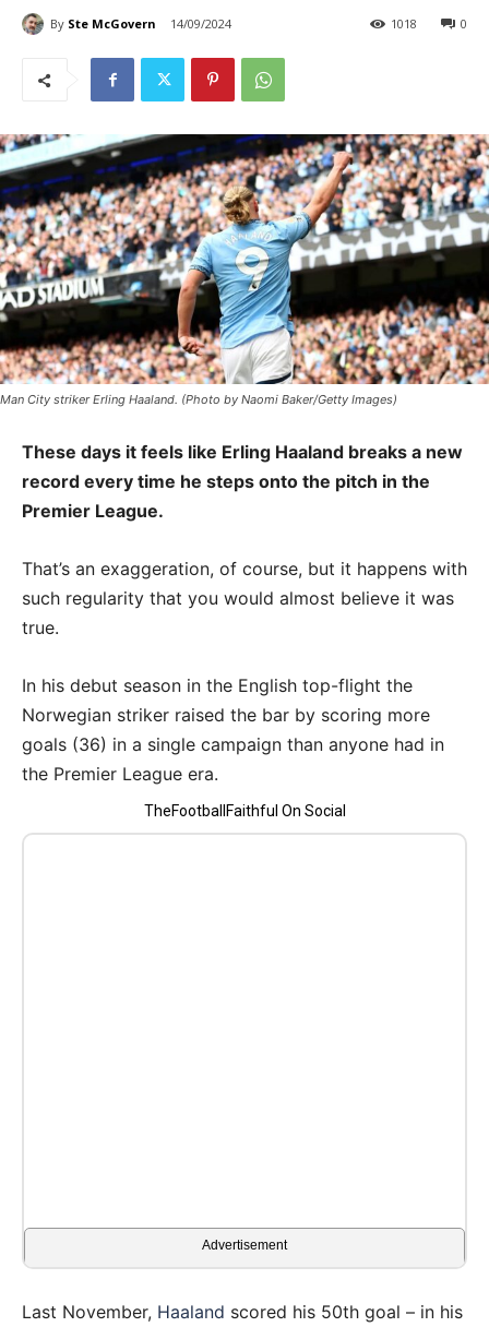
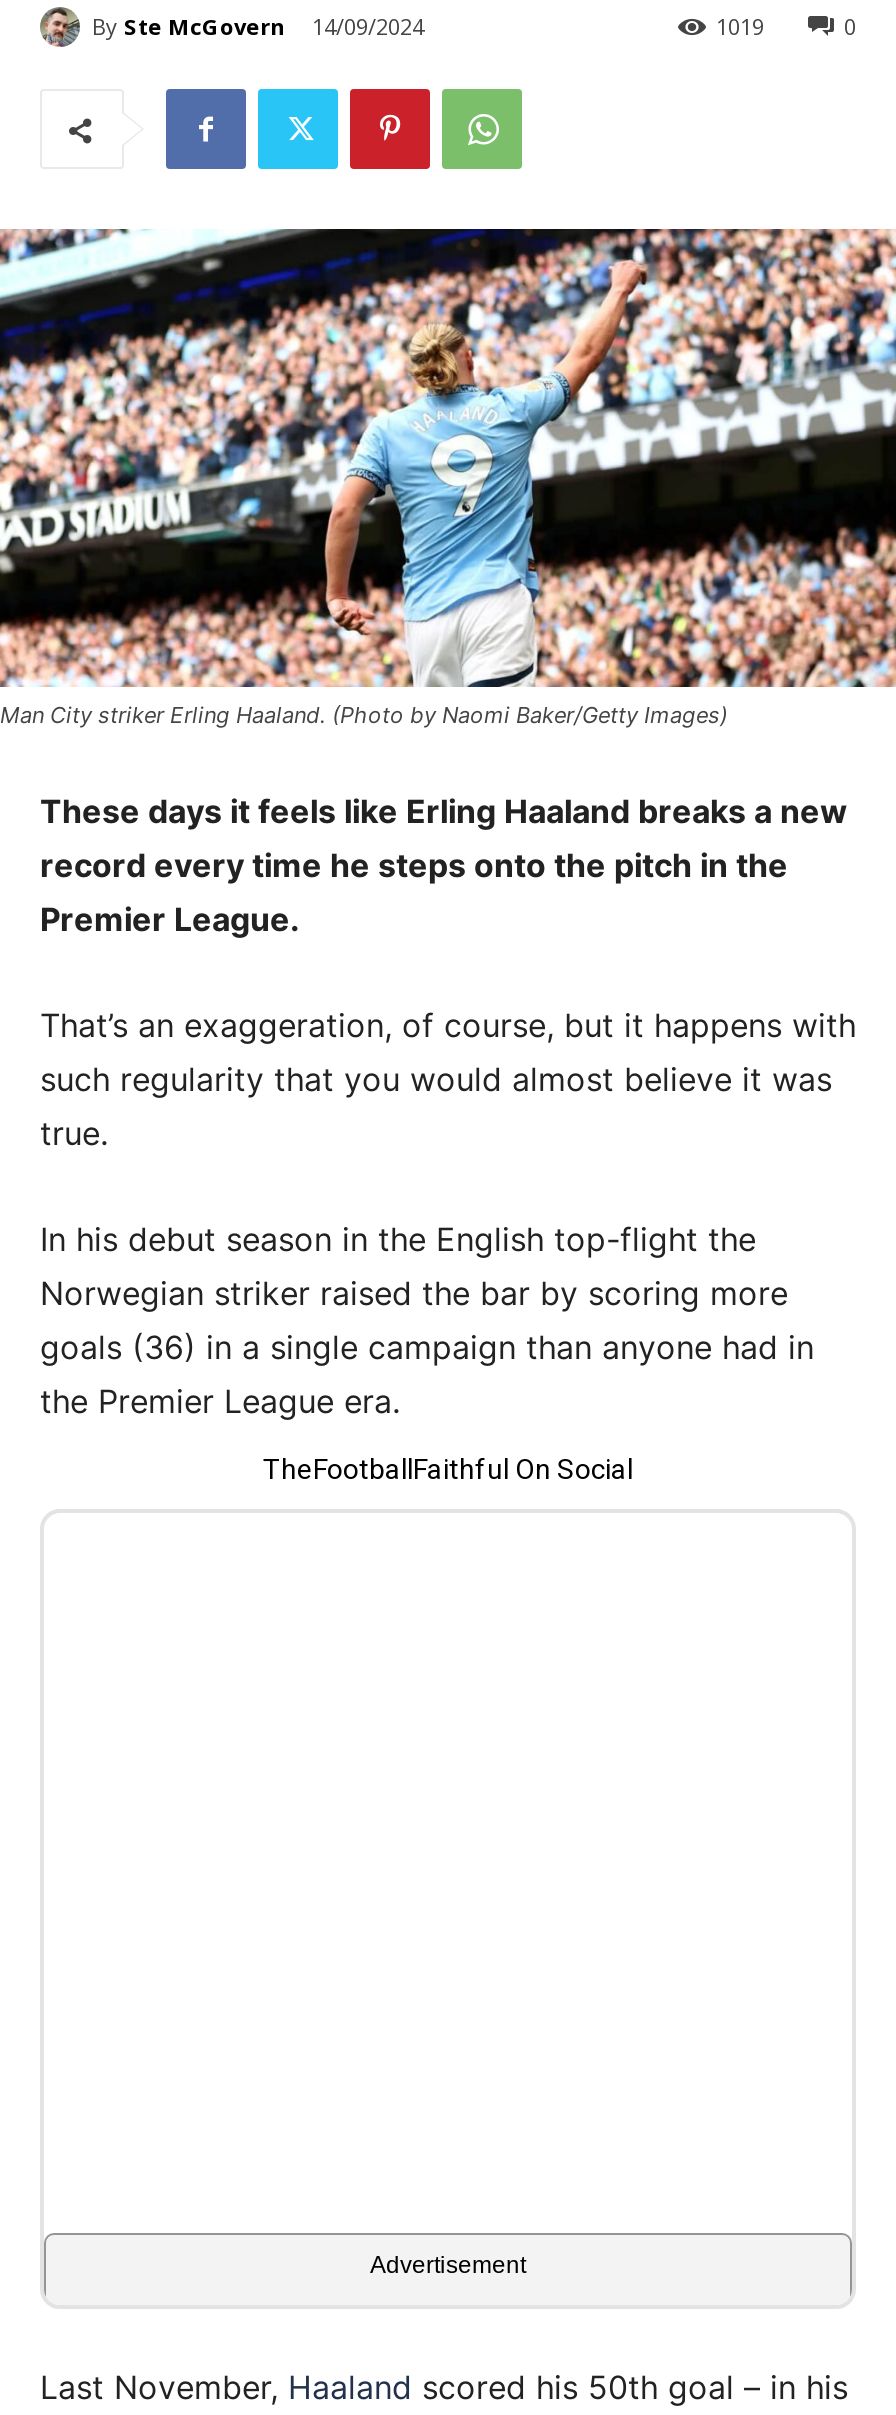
[391,15,417,32] 1018 -> [716,11,764,41] 1019

